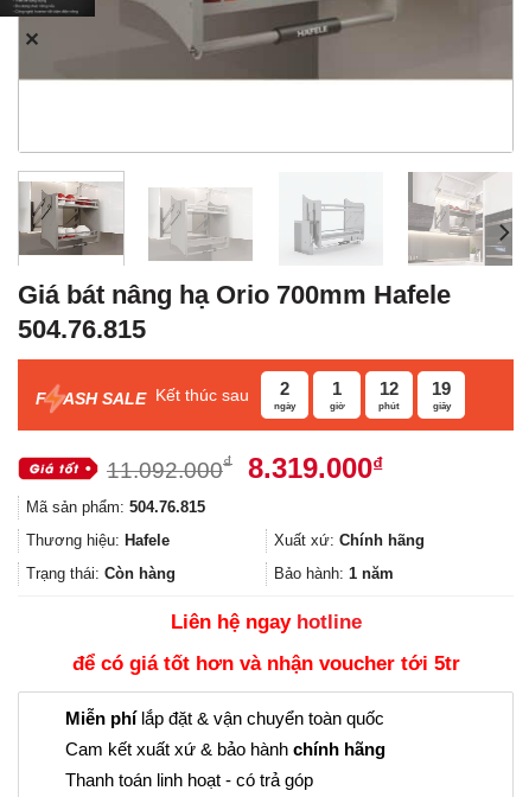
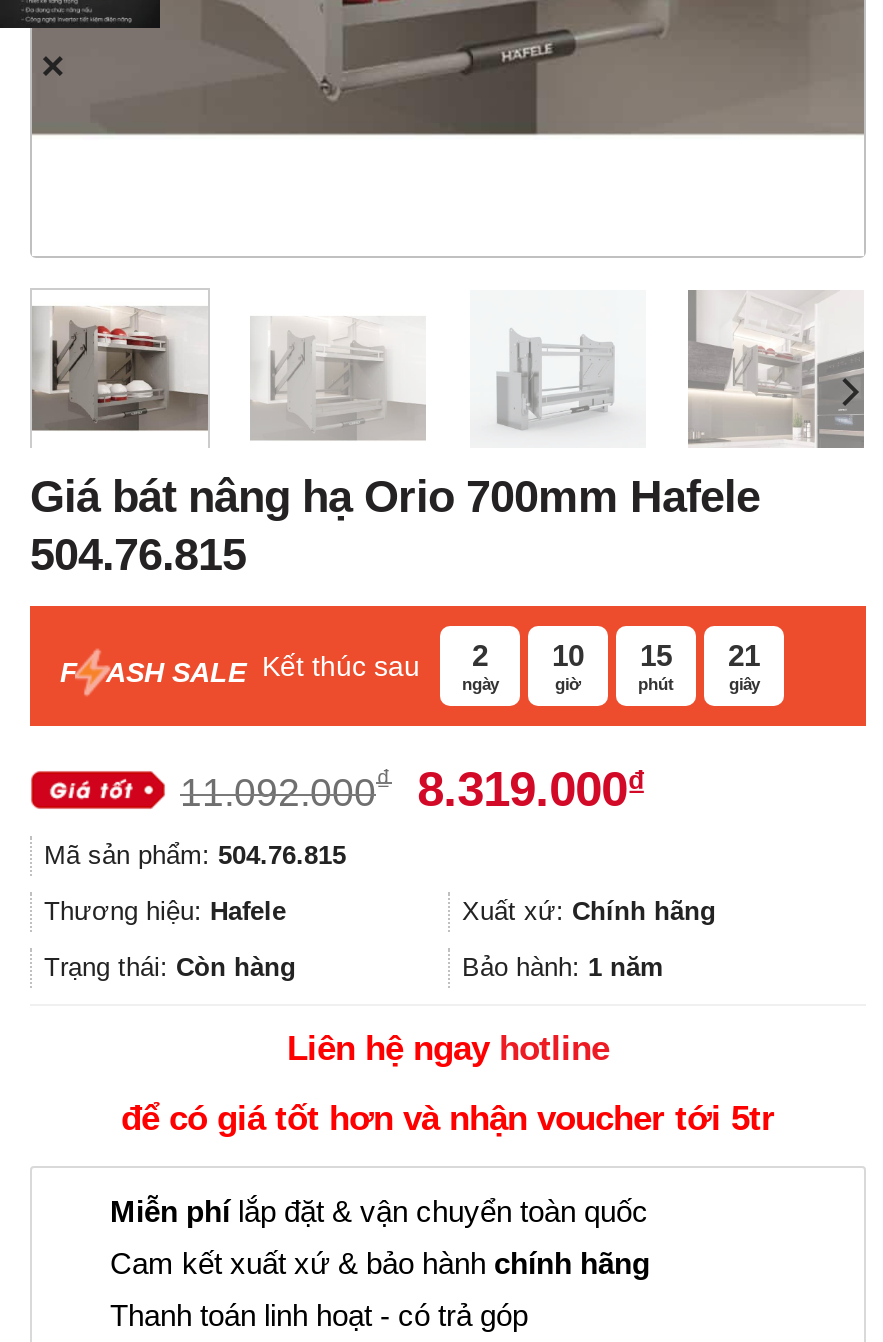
[332,379,342,399] 1 -> [552,639,584,673] 10
[380,379,399,399] 12 -> [640,639,672,673] 15

